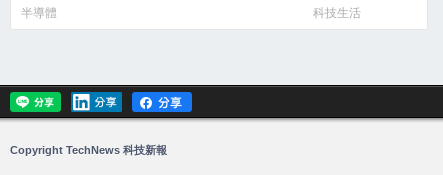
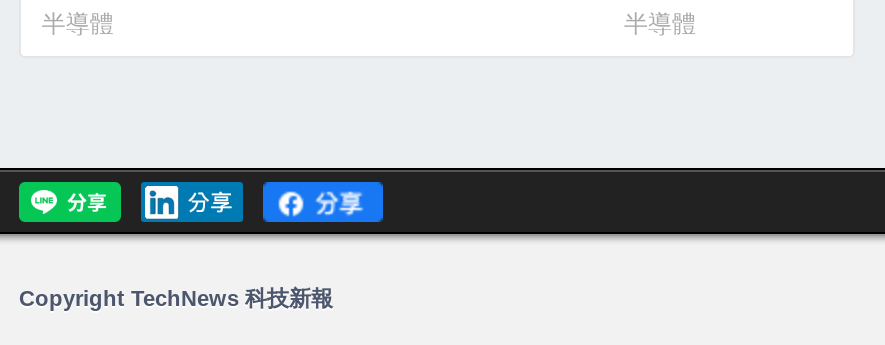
[312,6,360,20] 科技生活 -> [624,10,696,38] 半導體

